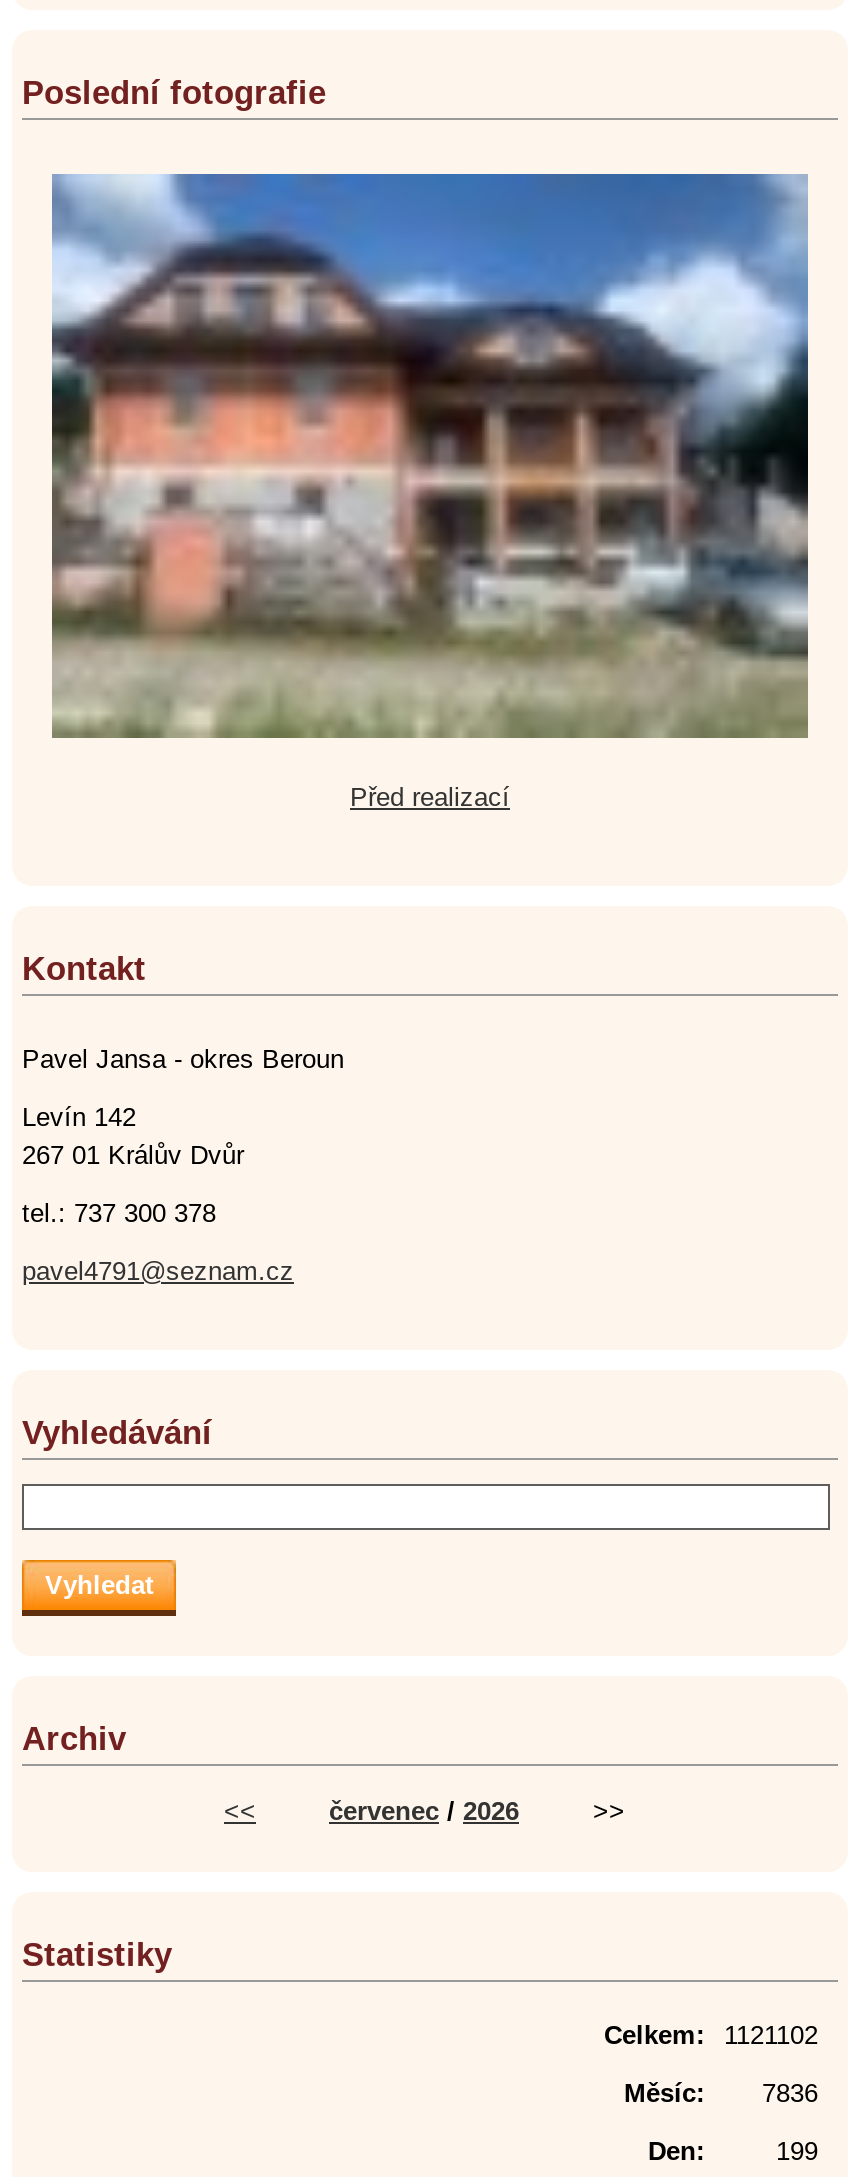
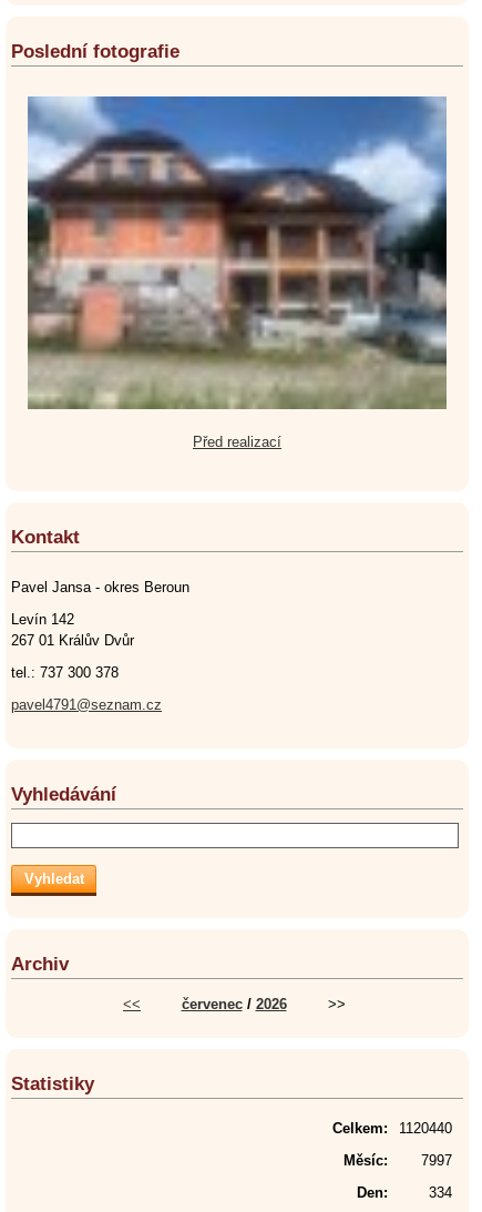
[604,2021,818,2051] Celkem: 1121102 -> [332,1120,452,1137] Celkem: 1120440
[624,2079,818,2109] Měsíc: 7836 -> [343,1152,452,1169] Měsíc: 7997
[776,2137,818,2167] 199 -> [429,1185,452,1201] 334

